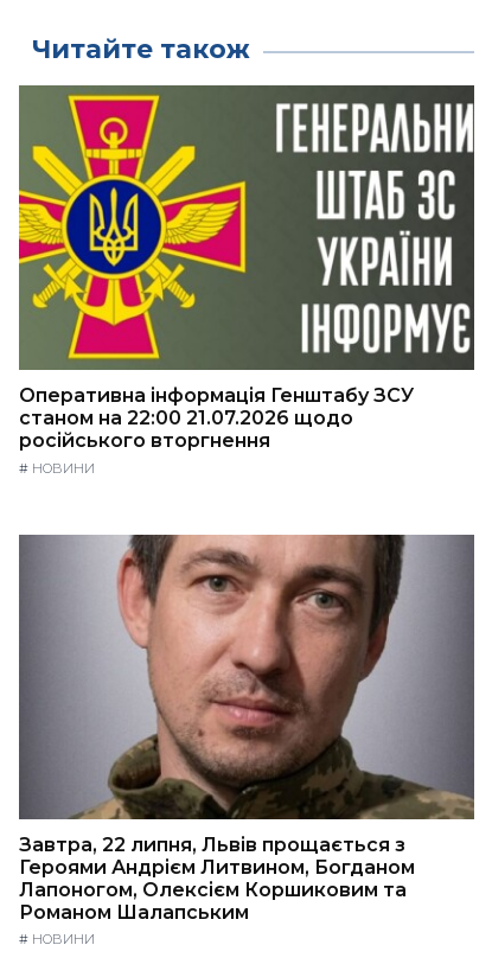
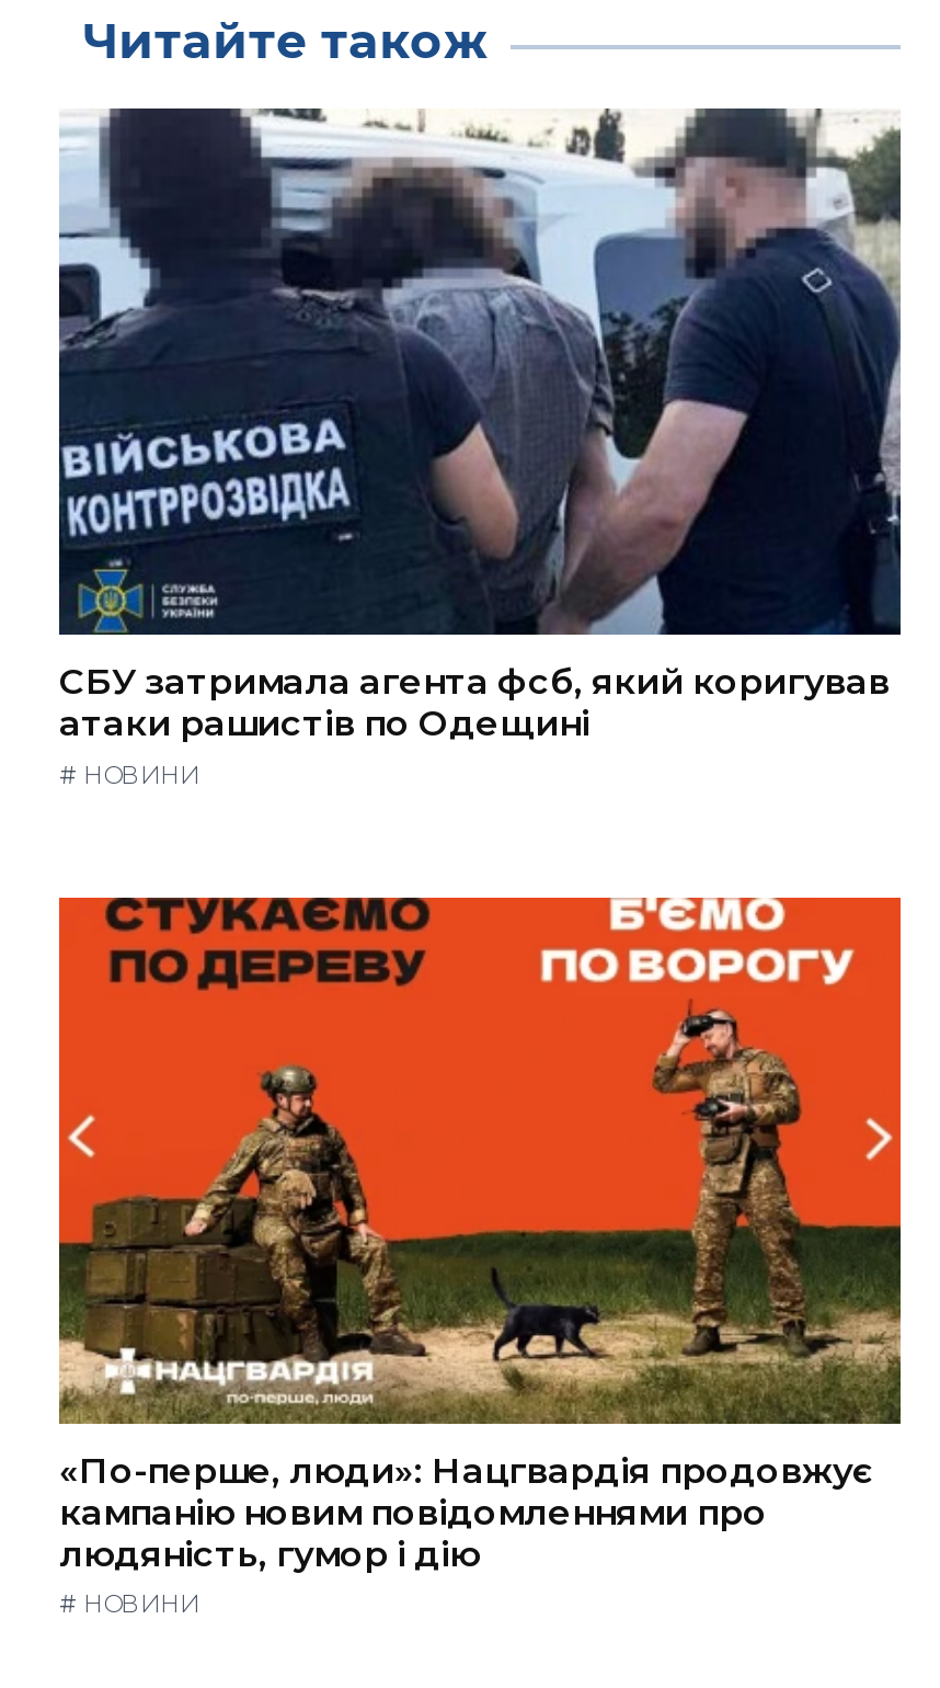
[18,84,475,452] [image] | Оперативна інформація Генштабу ЗСУ | станом на 22:00 21.07.2026 щодо | російського вторгнення -> [57,109,901,744] [image] | СБУ затримала агента фсб, який коригував | атаки рашистів по Одещині
[18,534,475,923] [image] | Завтра, 22 липня, Львів прощається з | Героями Андрієм Литвином, Богданом | Лапоногом, Олексієм Коршиковим та | Романом Шалапським -> [57,896,903,1574] [image] | «По-перше, люди»: Нацгвардія продовжує | кампанію новим повідомленнями про | людяність, гумор і дію

